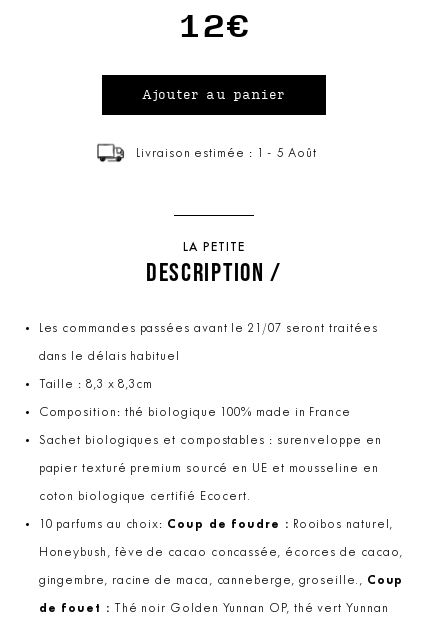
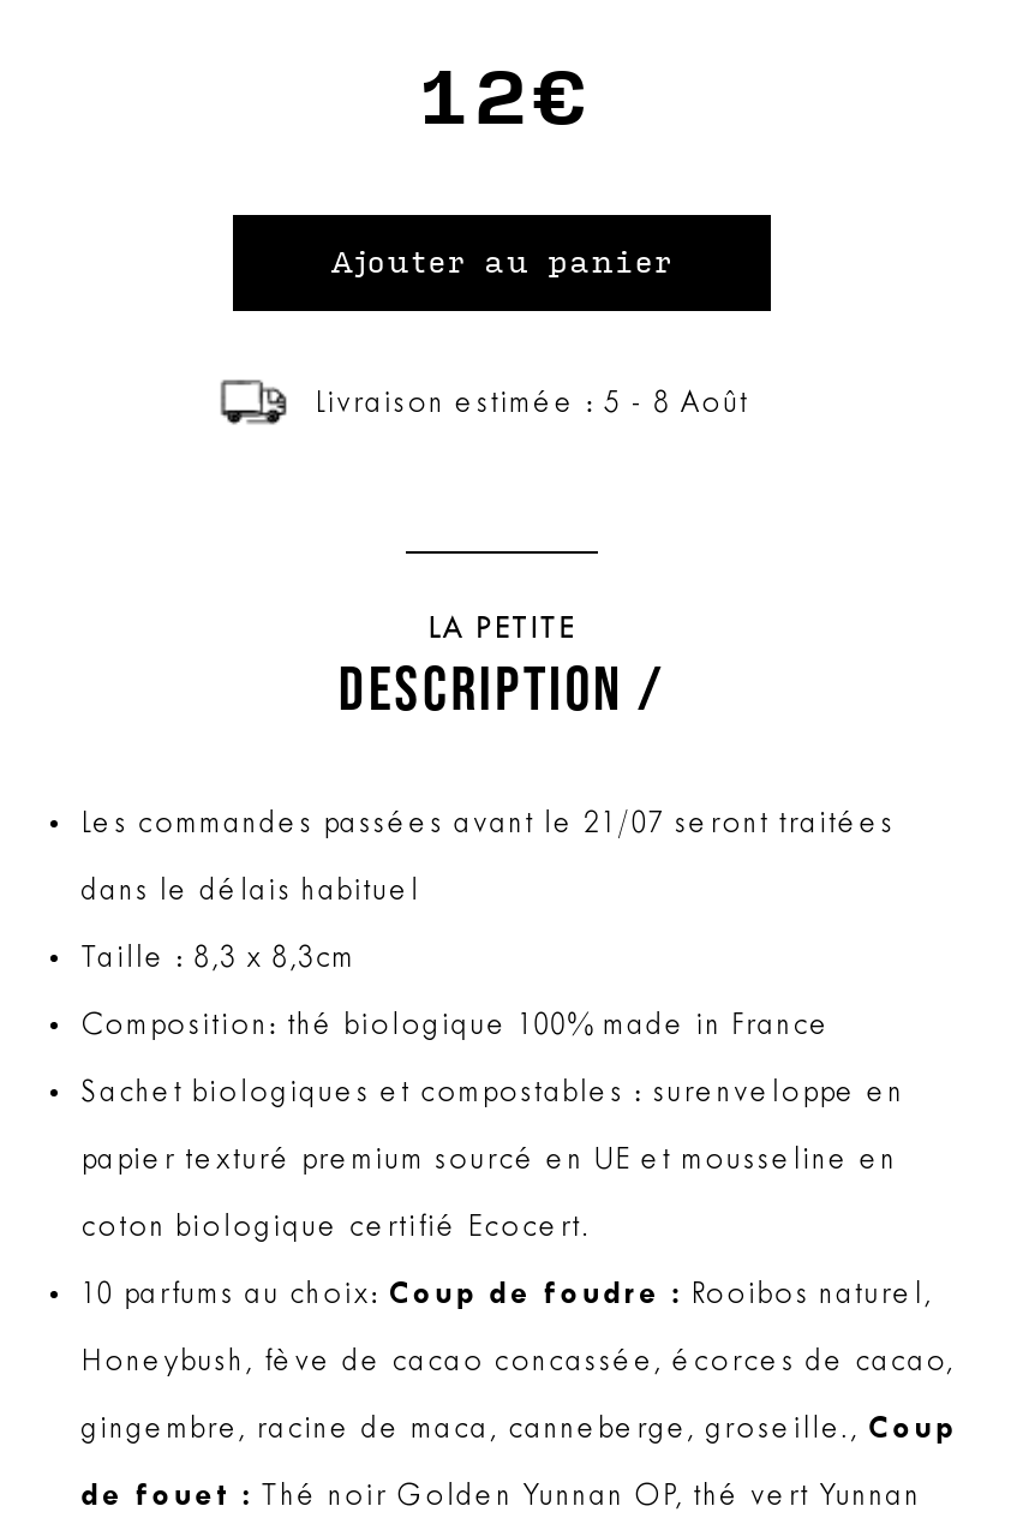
[136,148,317,160] Livraison estimée : 1 - 5 Août -> [315,390,749,418] Livraison estimée : 5 - 8 Août

